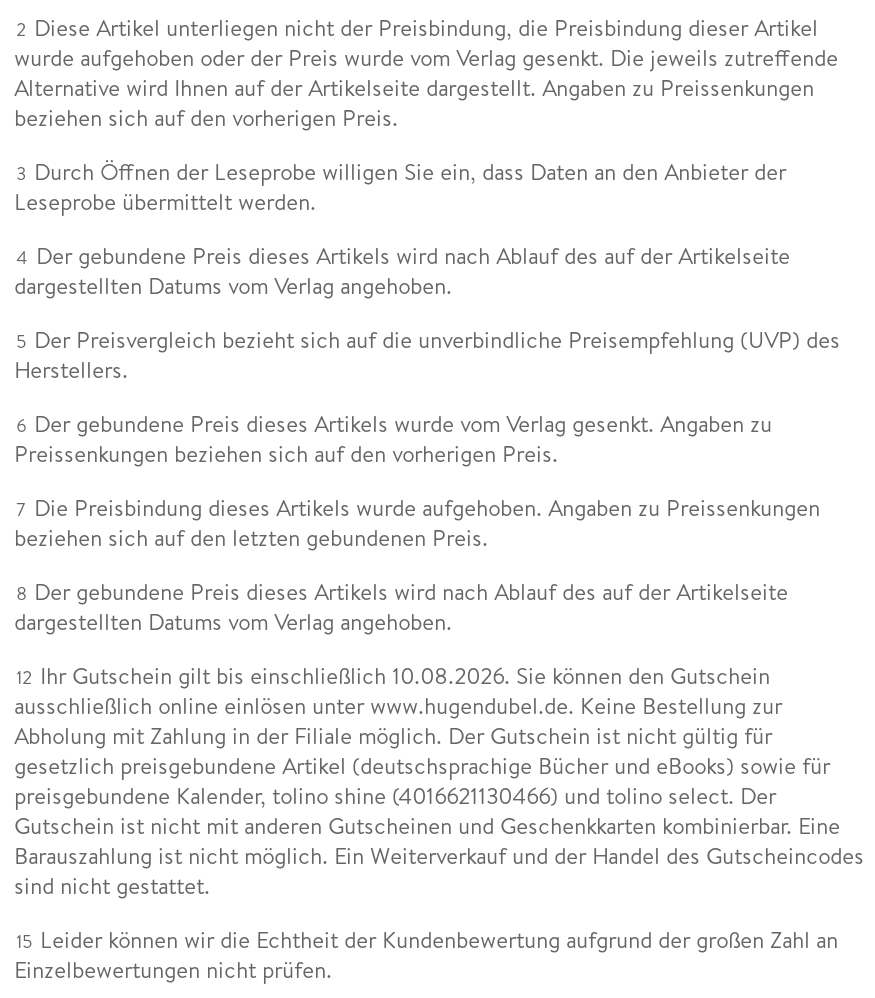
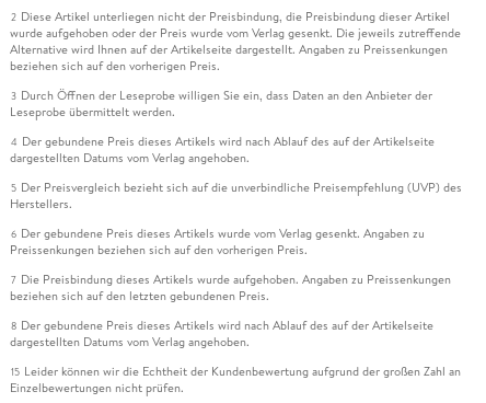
[14,659,864,901] 12 Ihr Gutschein gilt bis einschließlich 10.08.2026. Sie können den Gutschein | ausschließlich online einlösen unter www.hugendubel.de. Keine Bestellung zur | Abholung mit Zahlung in der Filiale möglich. Der Gutschein ist nicht gültig für | gesetzlich preisgebundene Artikel (deutschsprachige Bücher und eBooks) sowie für | preisgebundene Kalender, tolino shine (4016621130466) und tolino select. Der | Gutschein ist nicht mit anderen Gutscheinen und Geschenkkarten kombinierbar. Eine | Barauszahlung ist nicht möglich. Ein Weiterverkauf und der Handel des Gutscheincodes | sind nicht gestattet. -> none

